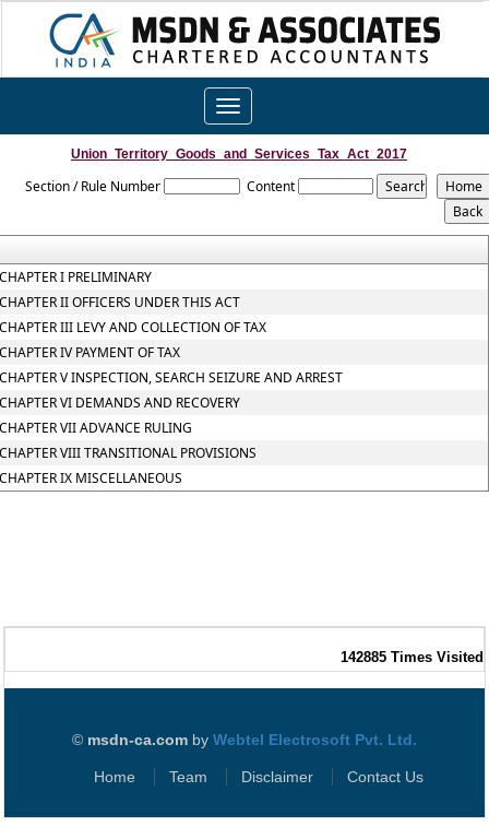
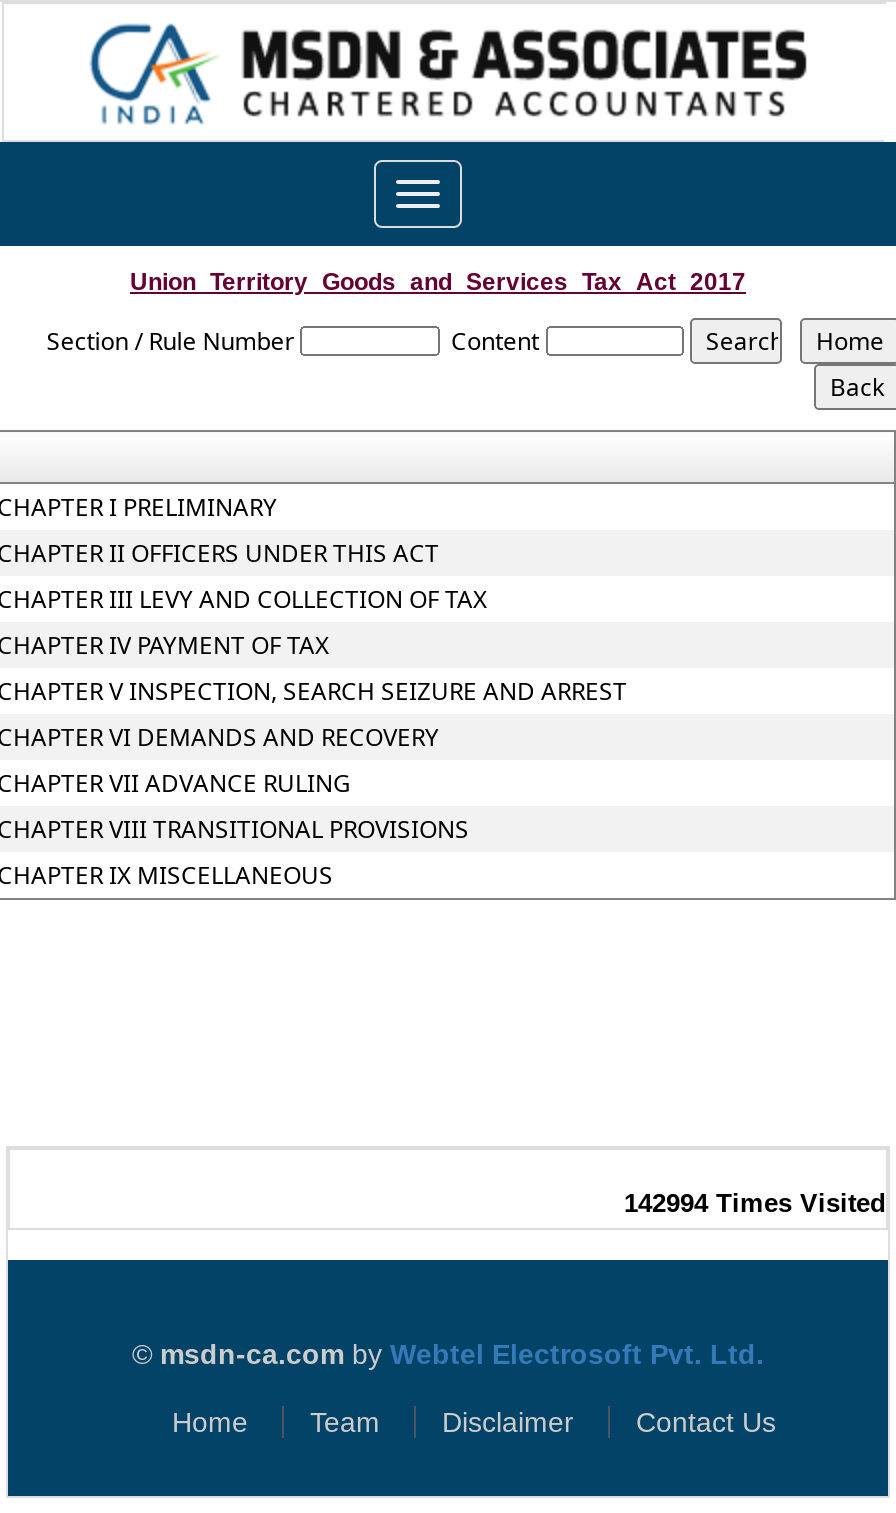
[341,649,484,665] 142885 Times Visited -> [624,1188,886,1218] 142994 Times Visited

